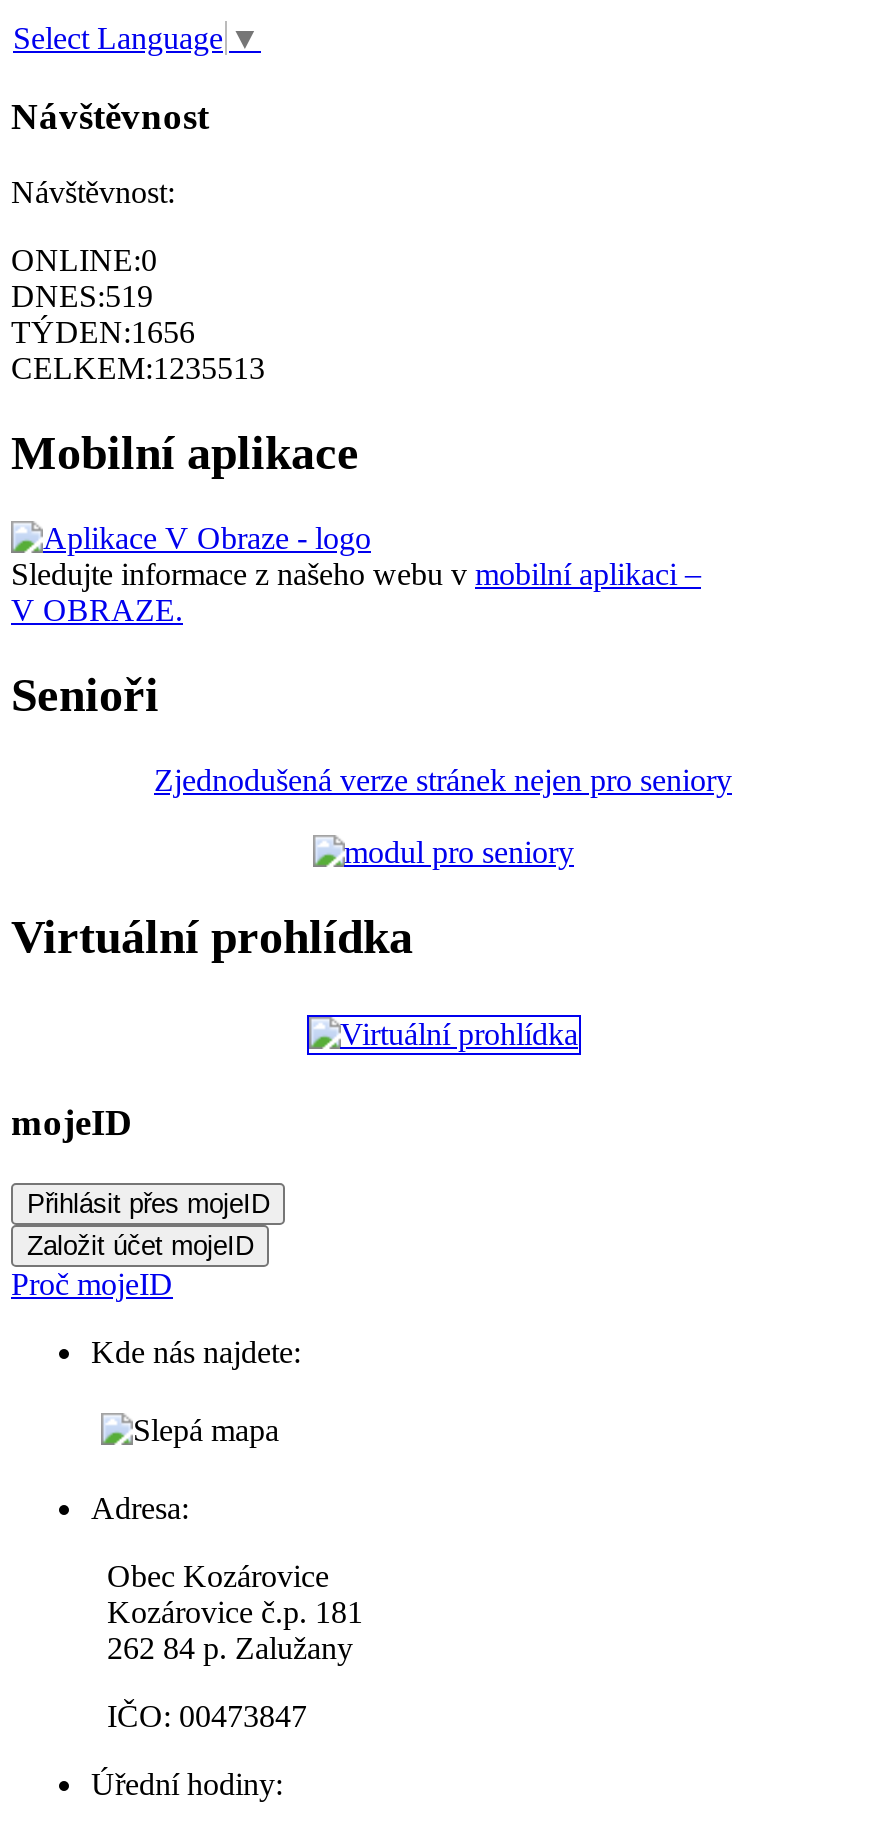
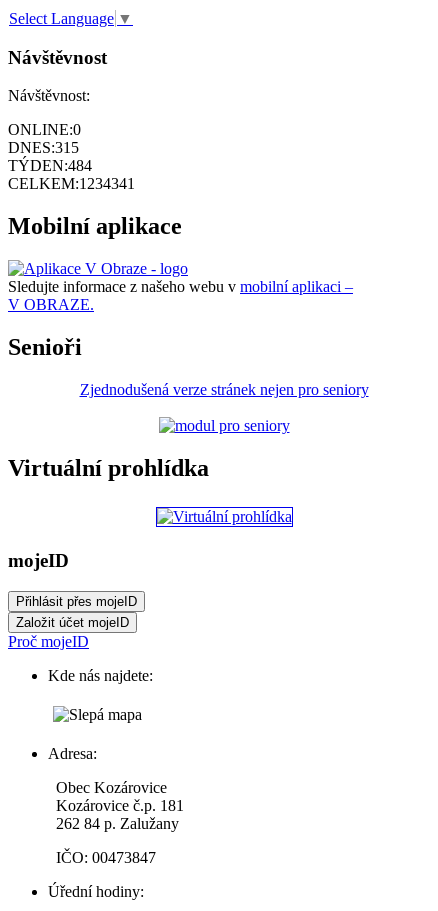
[11,280,153,314] DNES:519 -> [8,139,79,156] DNES:315
[11,316,195,350] TÝDEN:1656 -> [8,157,92,174] TÝDEN:484
[11,352,265,386] CELKEM:1235513 -> [8,175,135,192] CELKEM:1234341

